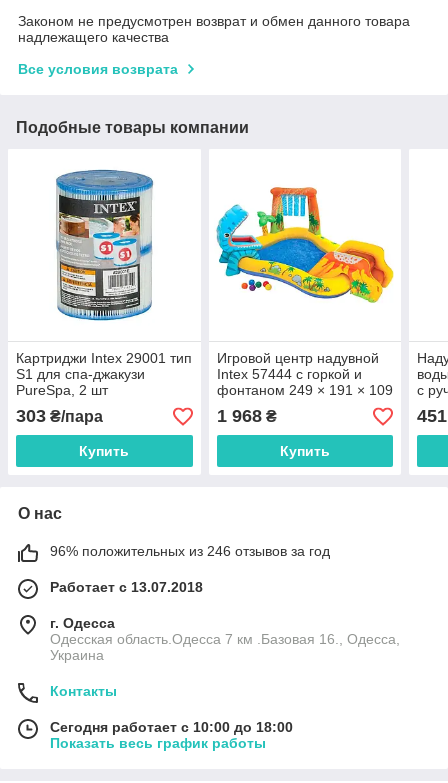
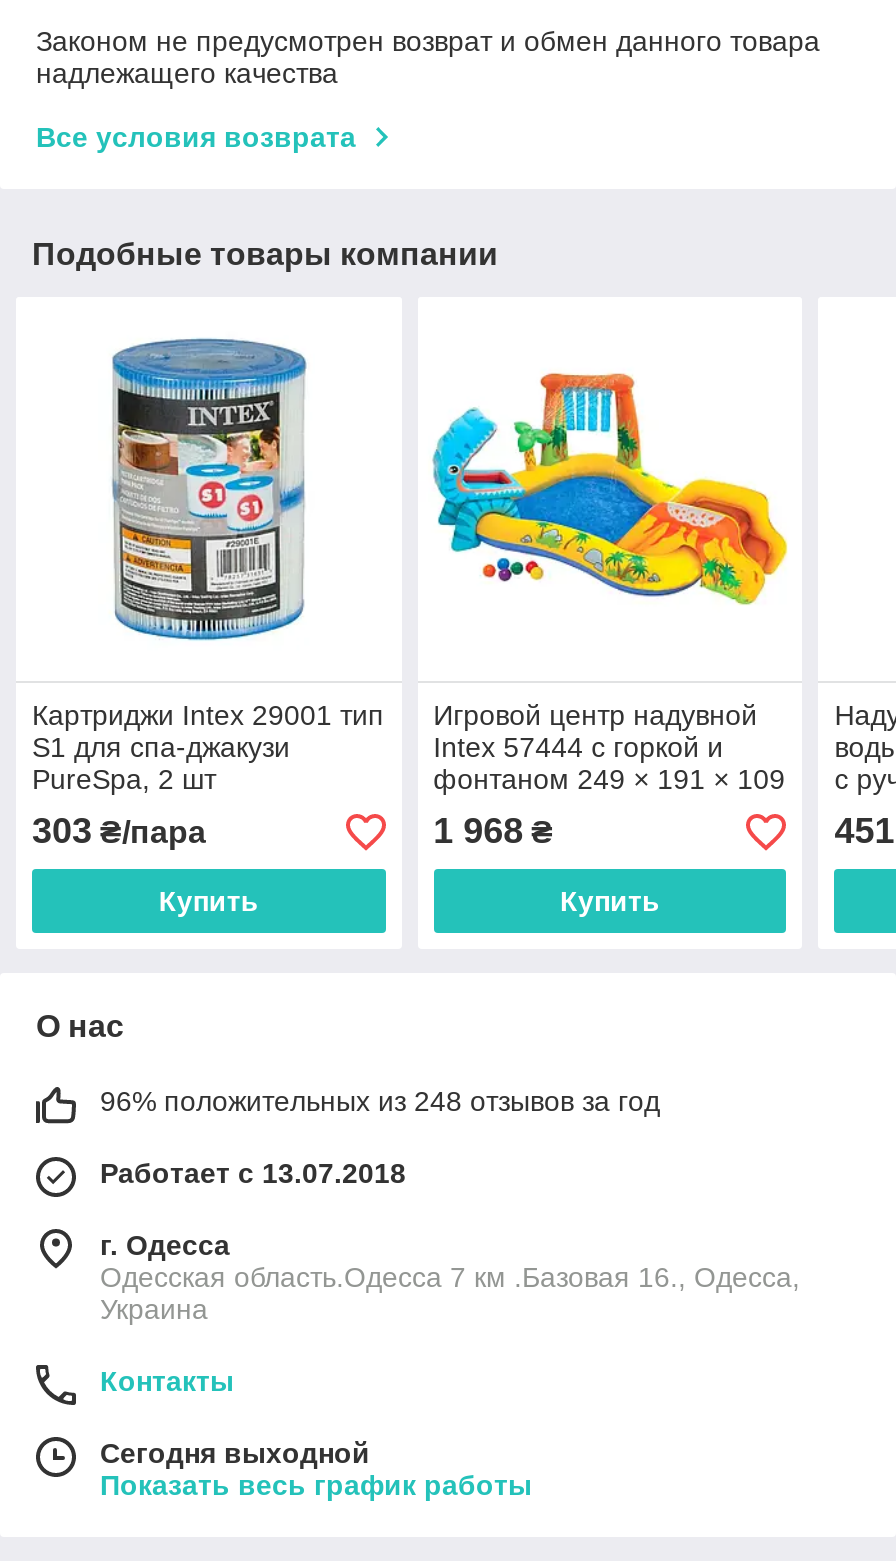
[50,543,330,559] 96% положительных из 246 отзывов за год -> [100,1086,660,1118] 96% положительных из 248 отзывов за год
[50,719,293,735] Сегодня работает с 10:00 до 18:00 -> [100,1438,370,1470] Сегодня выходной

